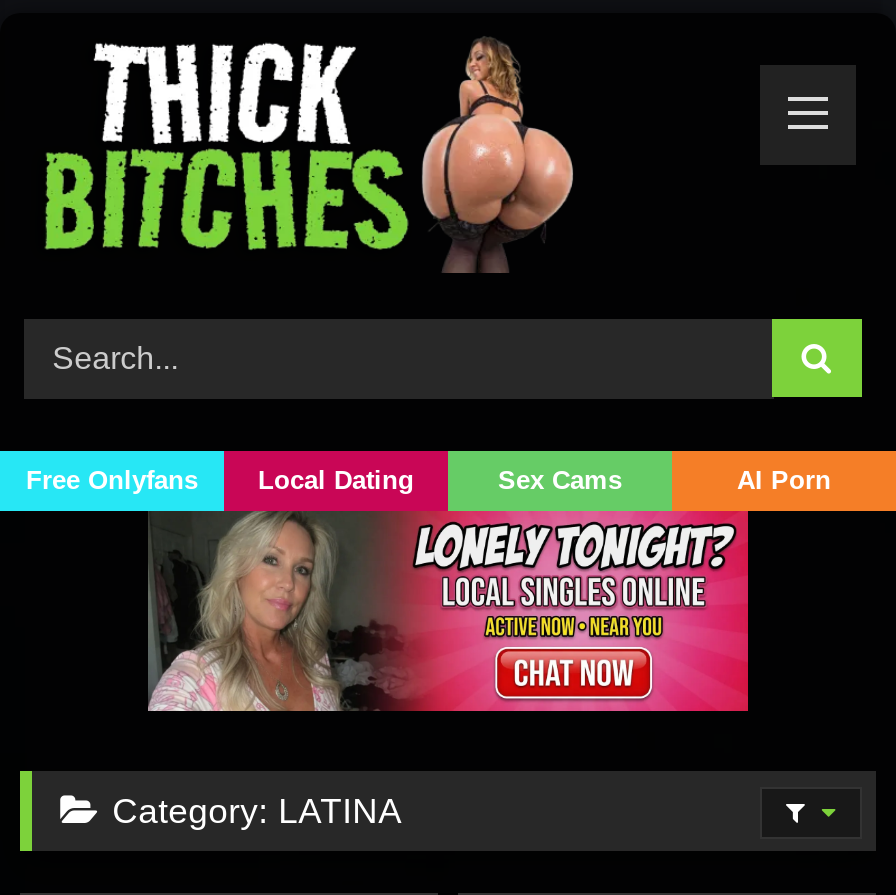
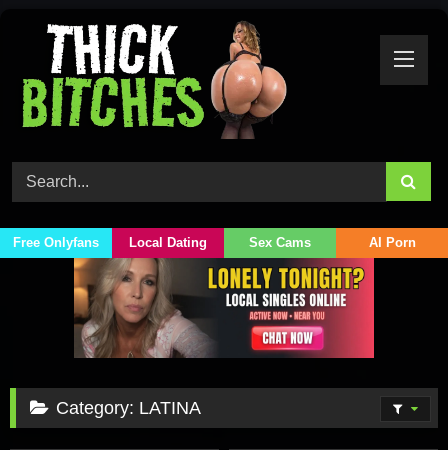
[148,509,748,713] [image] -> [73,257,374,358] [image]

